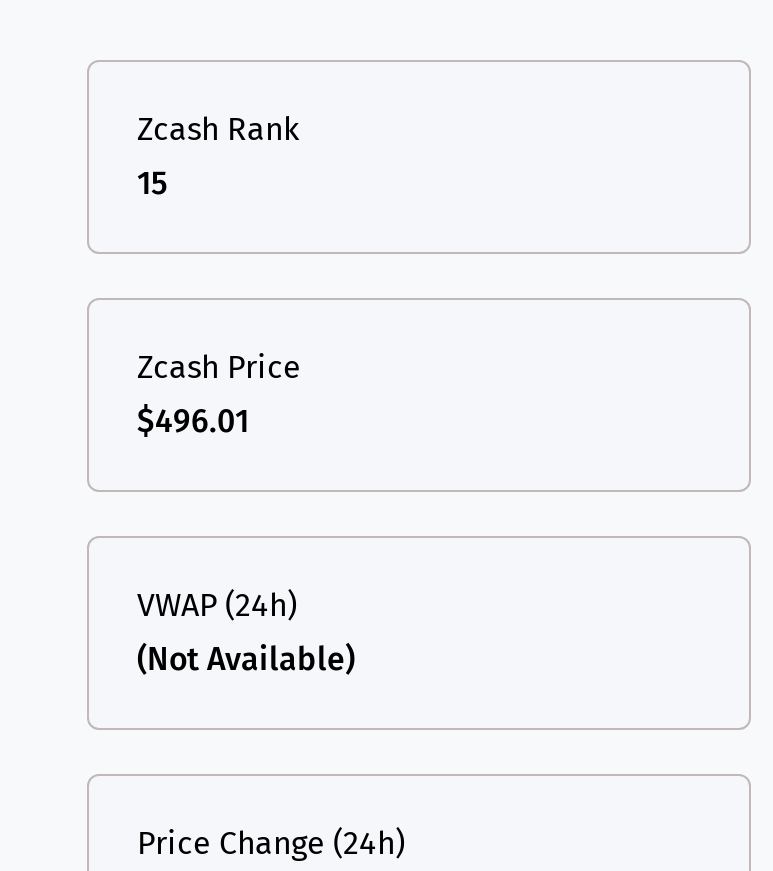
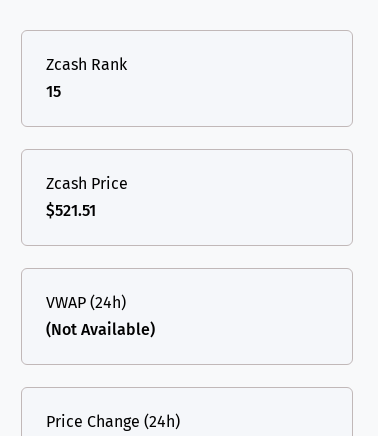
[137,402,249,440] $496.01 -> [46,201,96,220] $521.51

